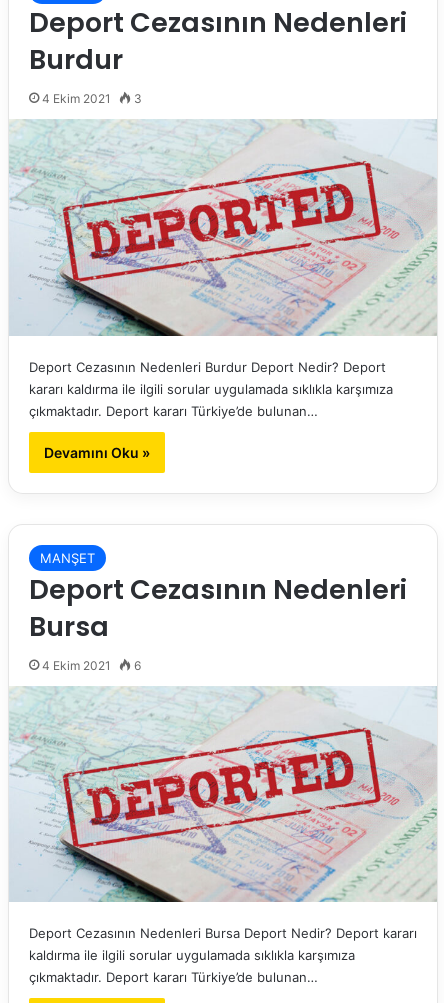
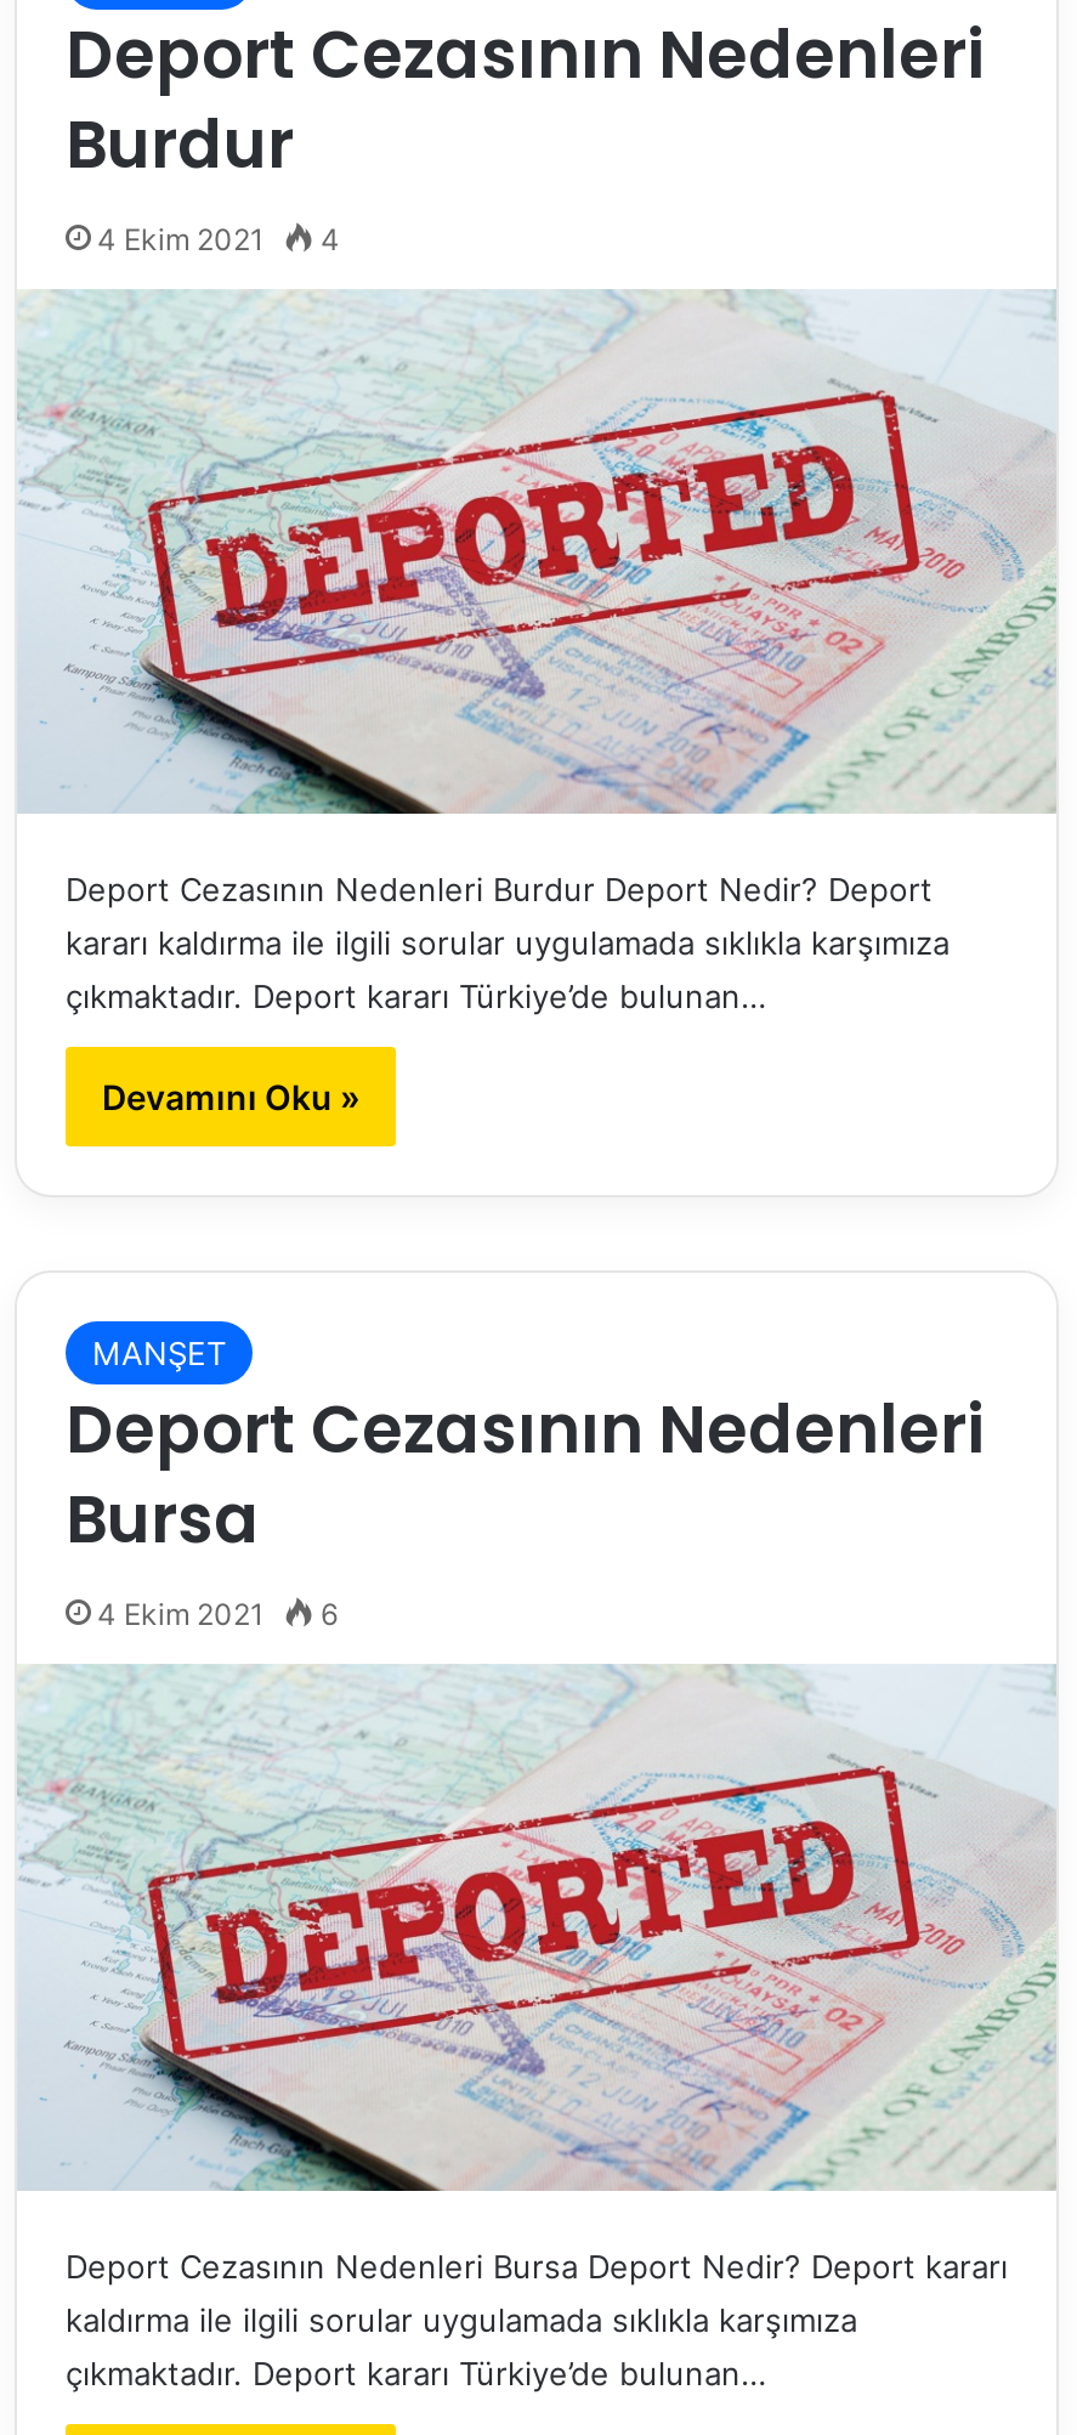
[42,91,142,106] 4 Ekim 2021 3 -> [97,221,340,257] 4 Ekim 2021 4

